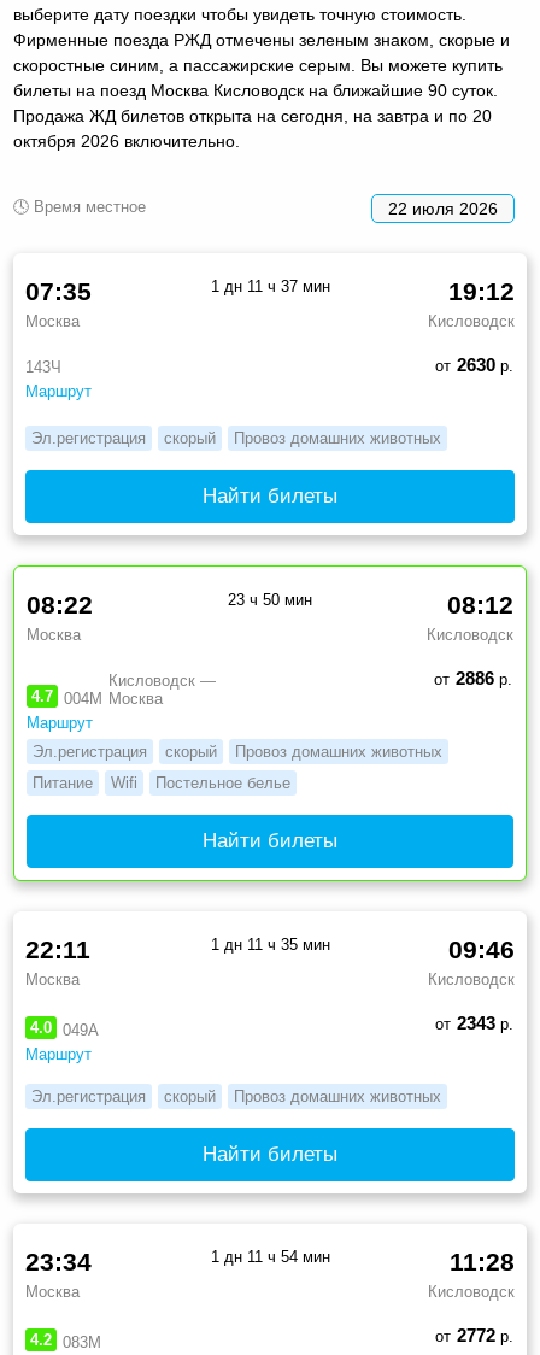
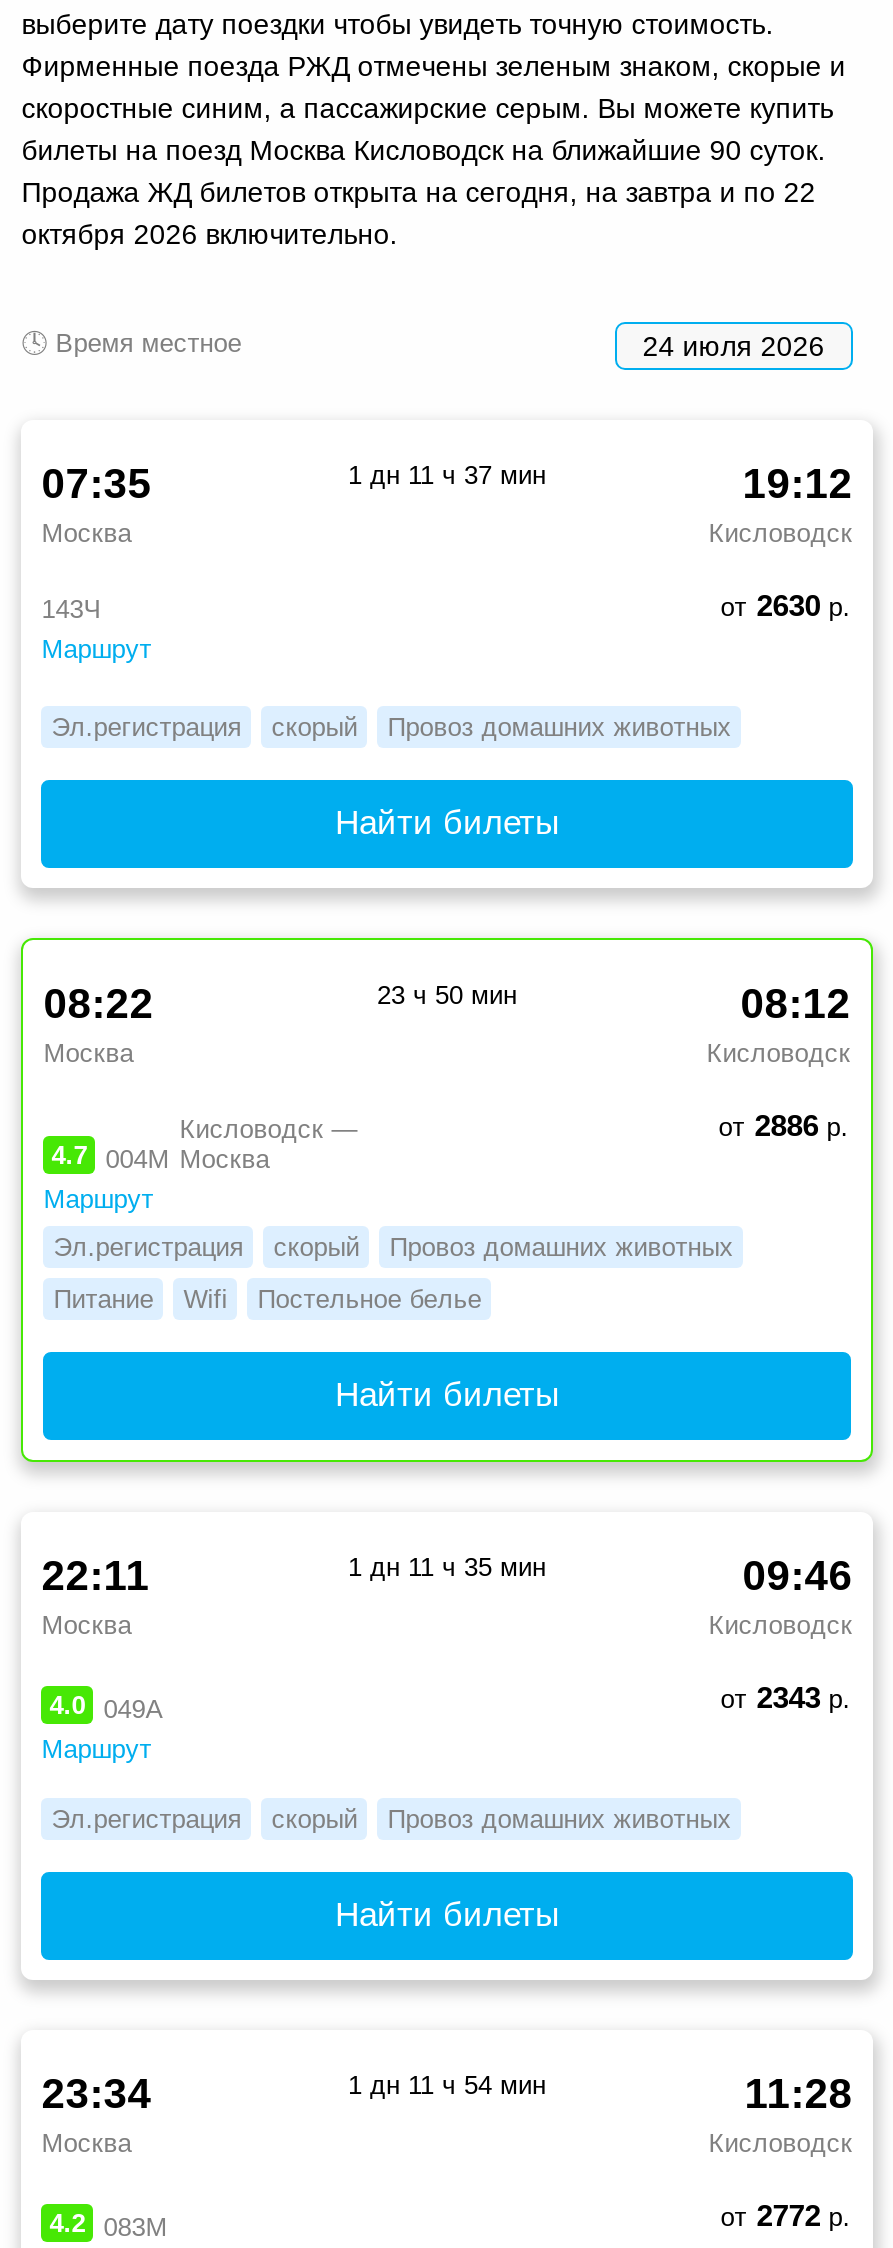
[13,106,492,125] Продажа ЖД билетов открыта на сегодня, на завтра и по 20 -> [21,175,815,207] Продажа ЖД билетов открыта на сегодня, на завтра и по 22
[388,198,498,218] 22 июля 2026 -> [643,329,825,361] 24 июля 2026

